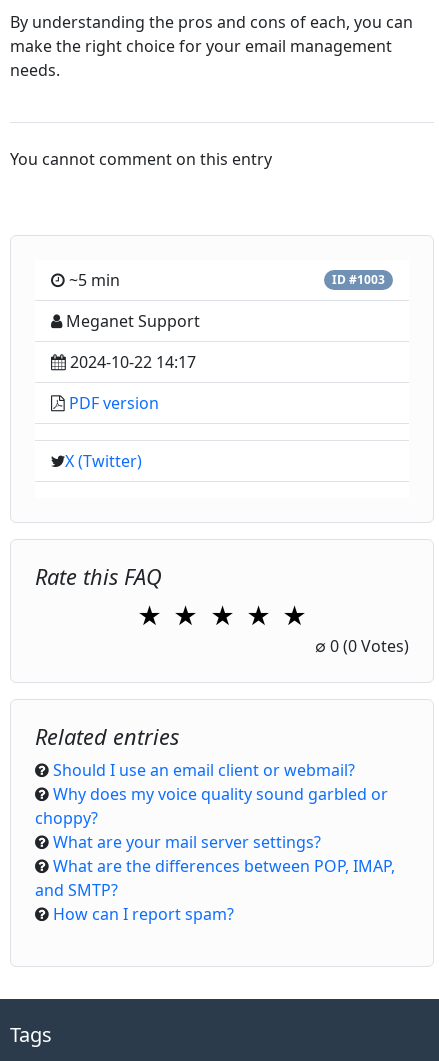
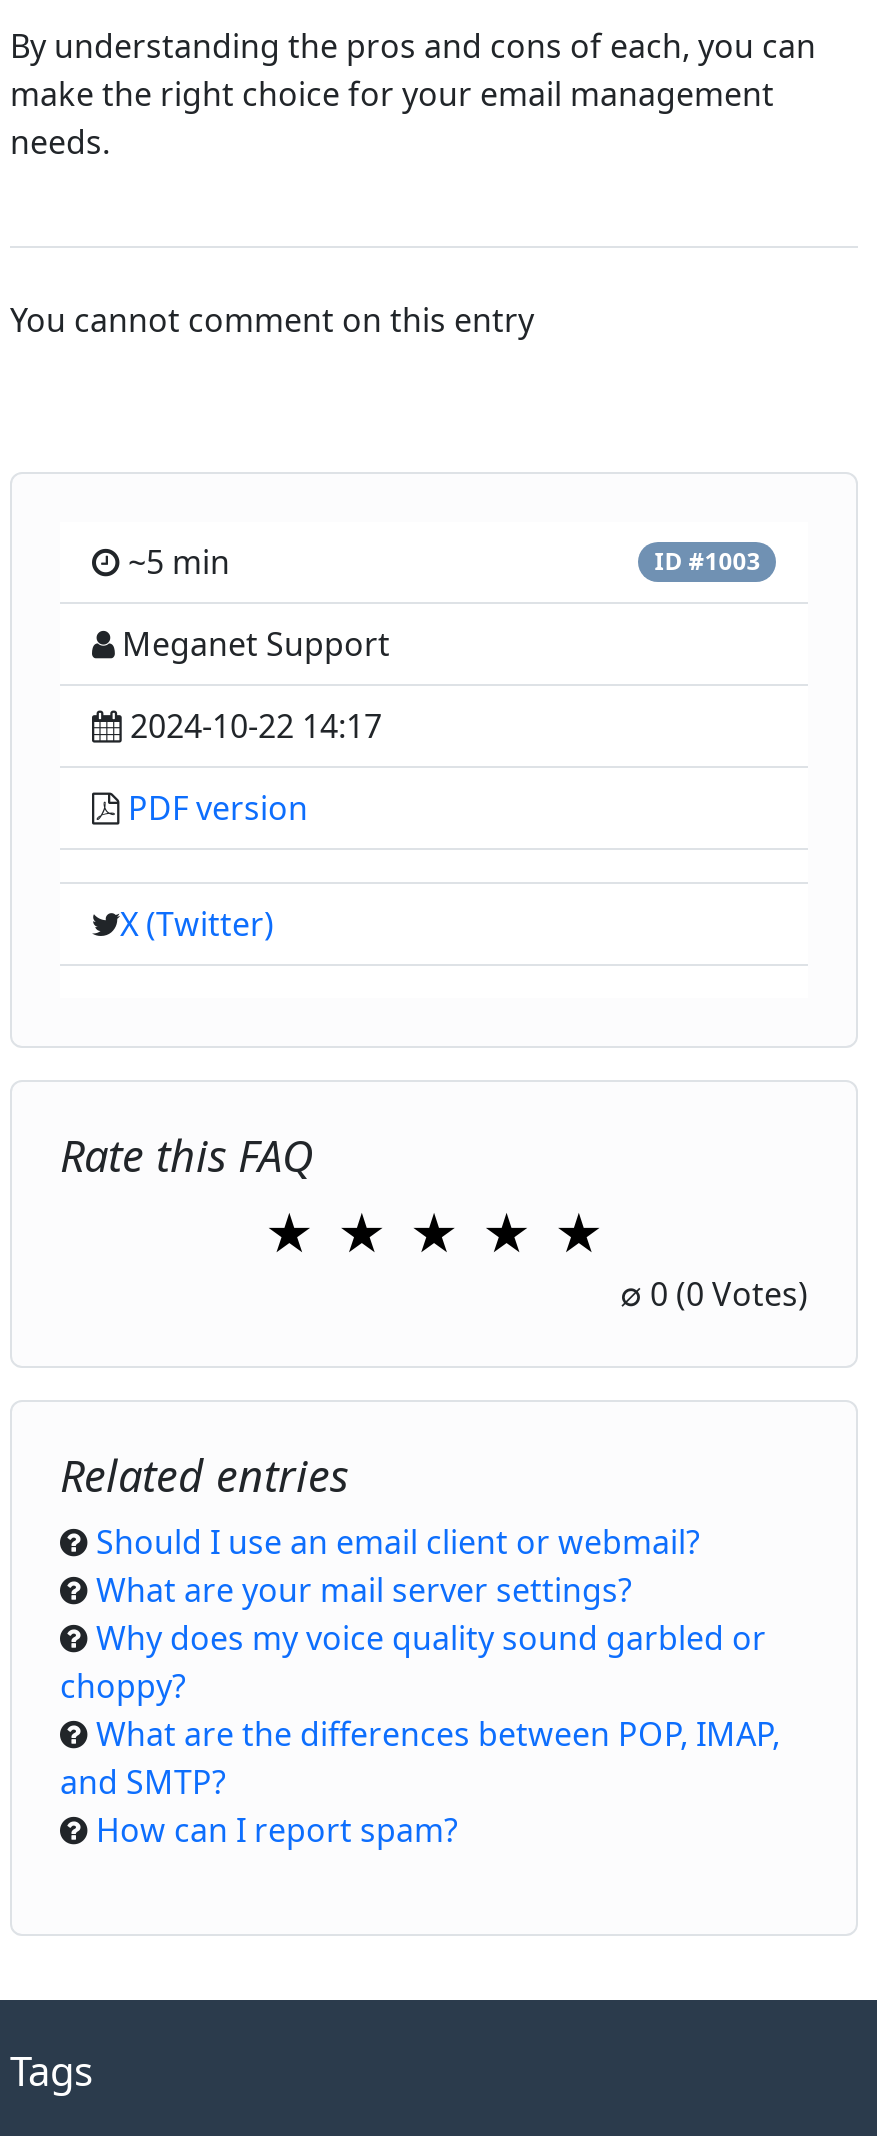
moved [35,783,388,829] -> [60,1616,766,1708]: Why does my voice quality sound garbled or | choppy?
moved [53,831,321,853] -> [96,1568,632,1612]: What are your mail server settings?

